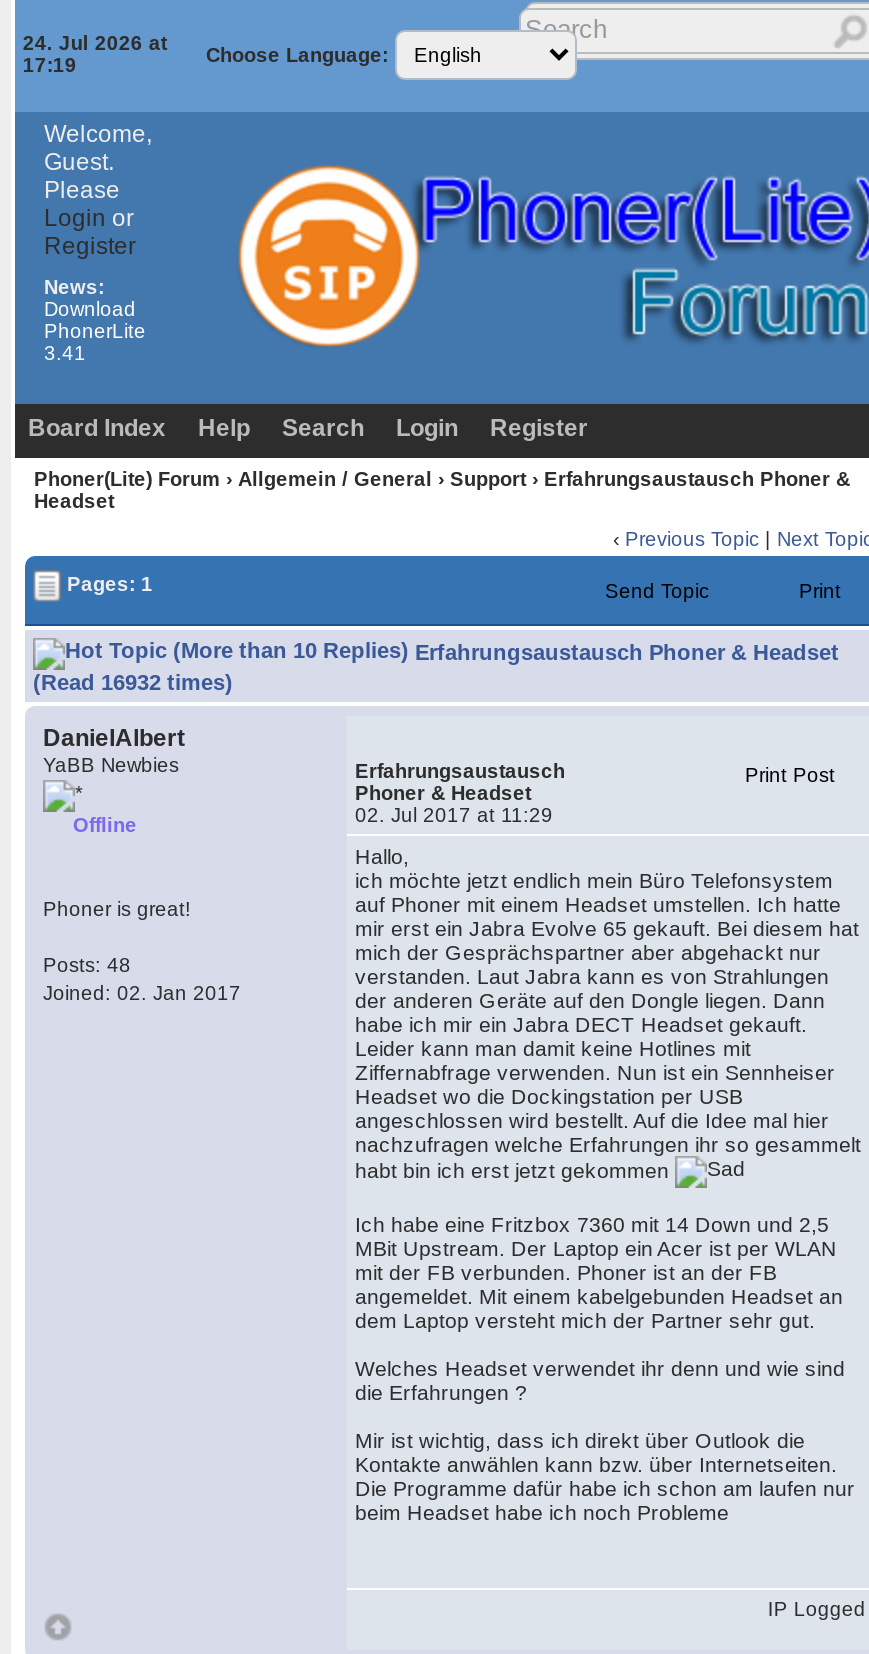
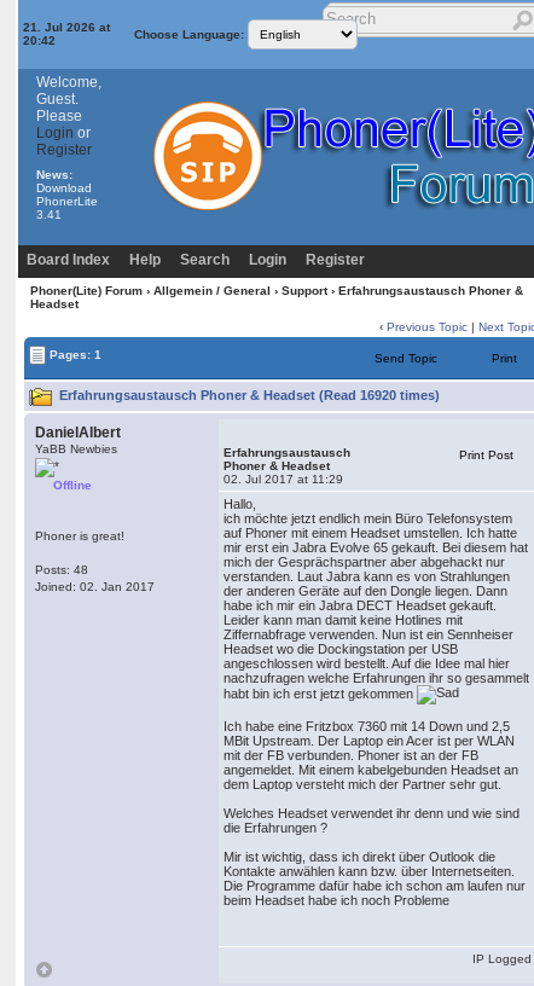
[23,32,167,54] 24. Jul 2026 at -> [23,21,110,34] 21. Jul 2026 at
[23,54,77,76] 17:19 -> [23,34,55,47] 20:42
[33,640,839,694] Erfahrungsaustausch Phoner & Headset | (Read 16932 times) -> [56,388,440,402] Erfahrungsaustausch Phoner & Headset (Read 16920 times)

